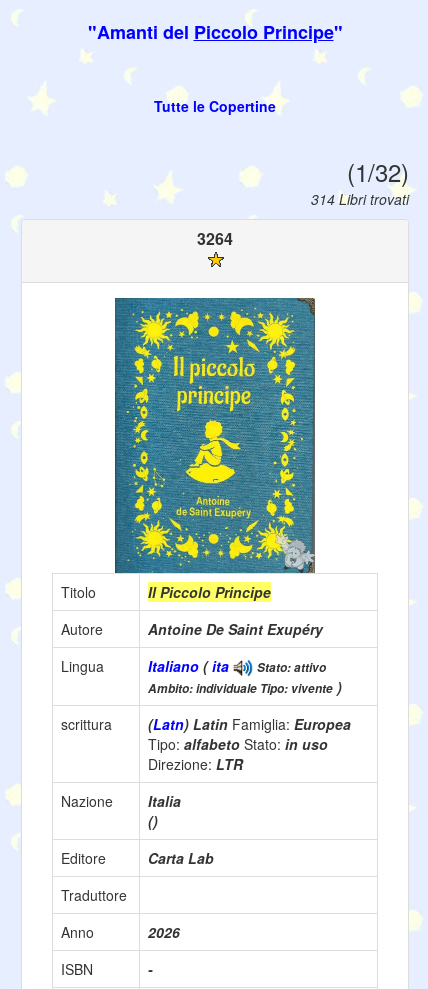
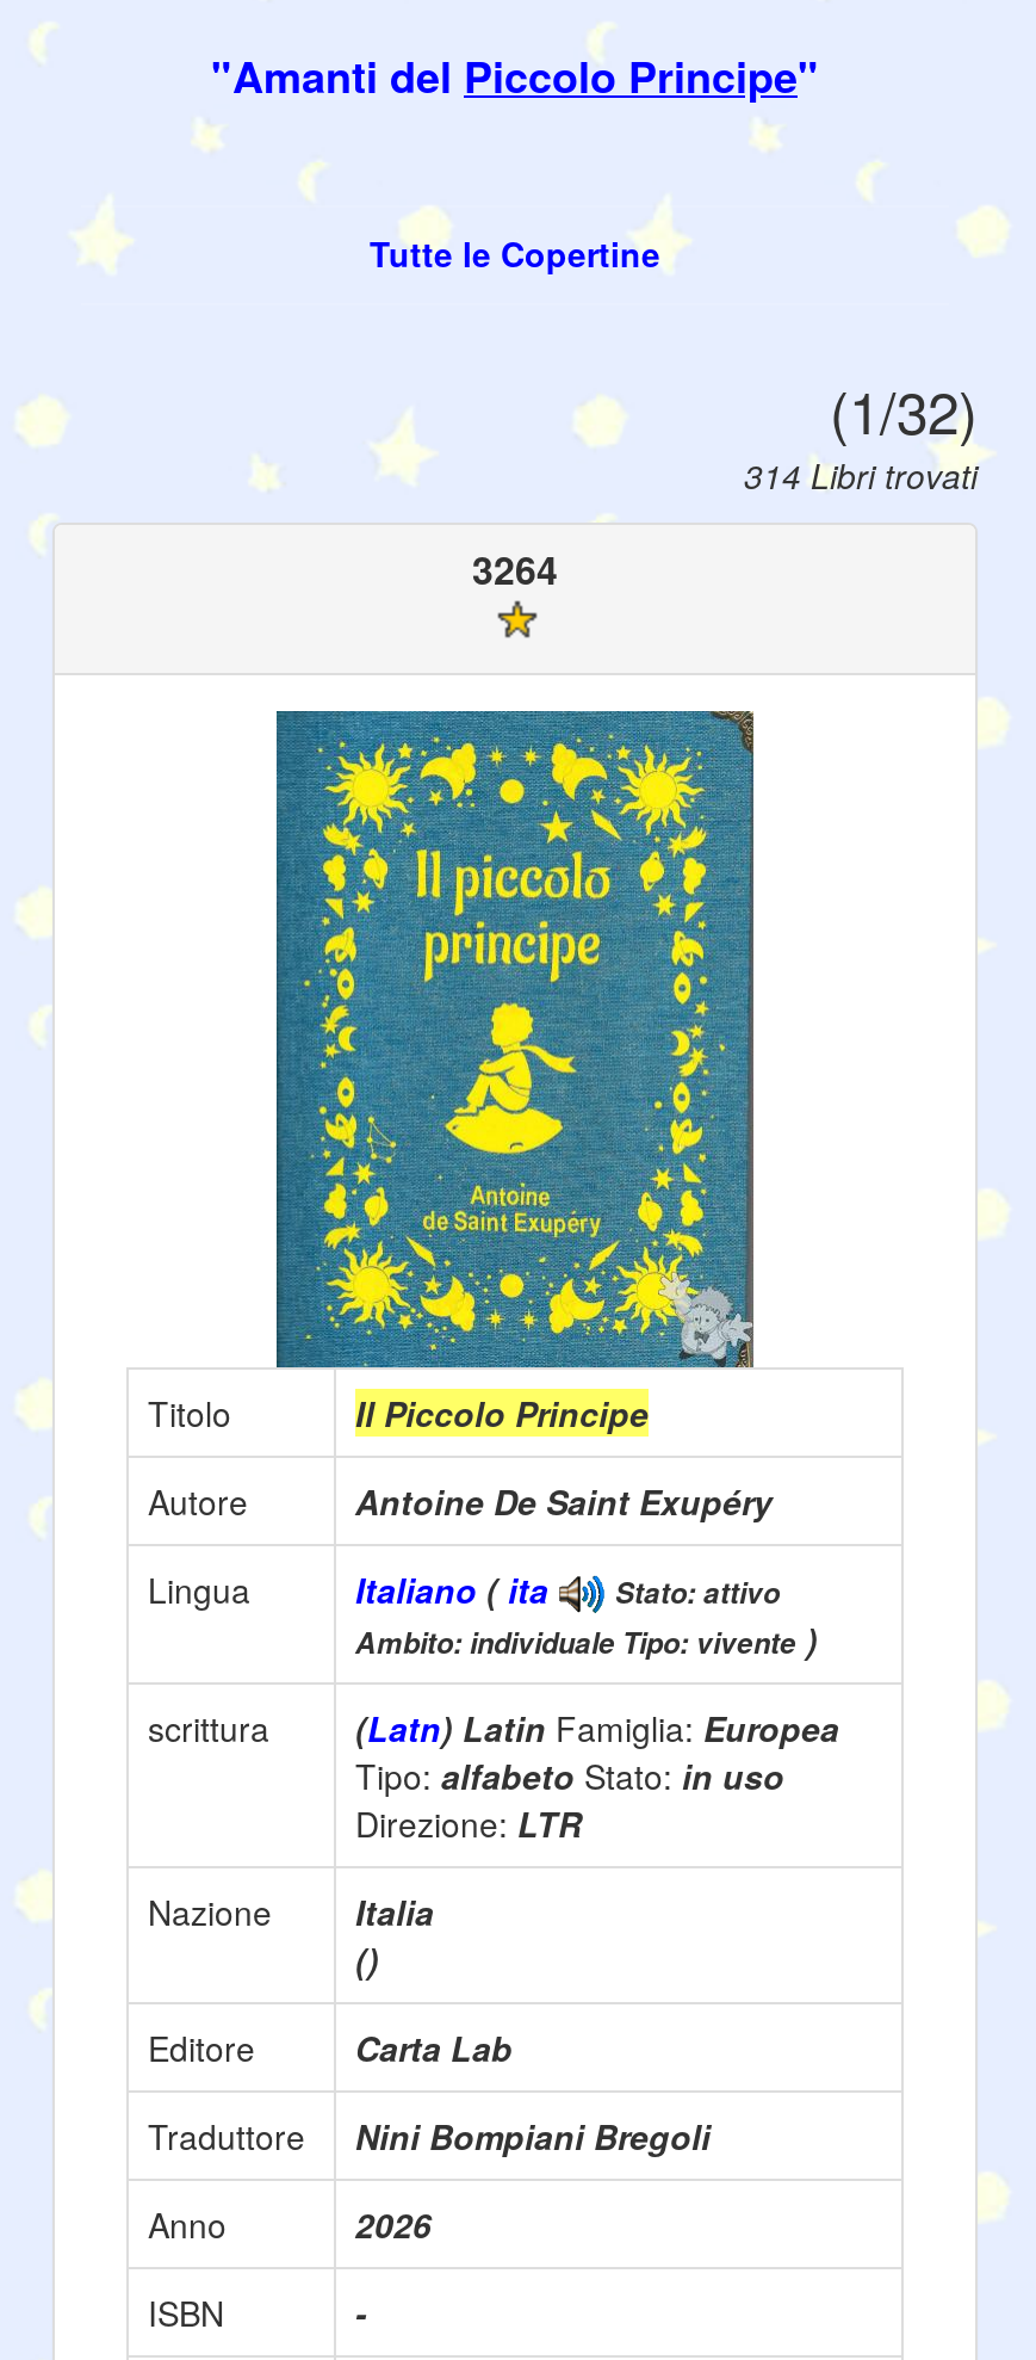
none -> [355,2111,711,2159] Nini Bompiani Bregoli

